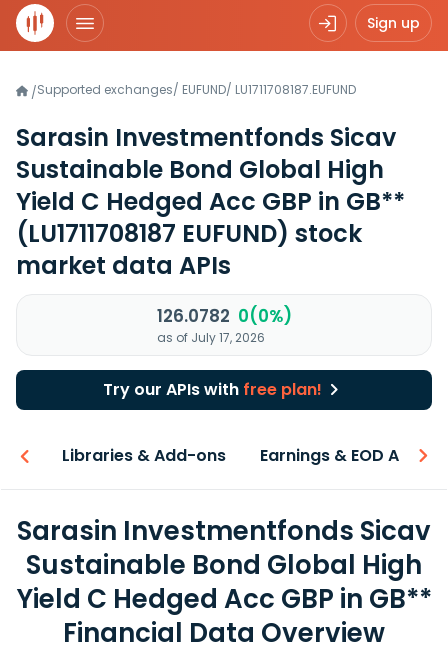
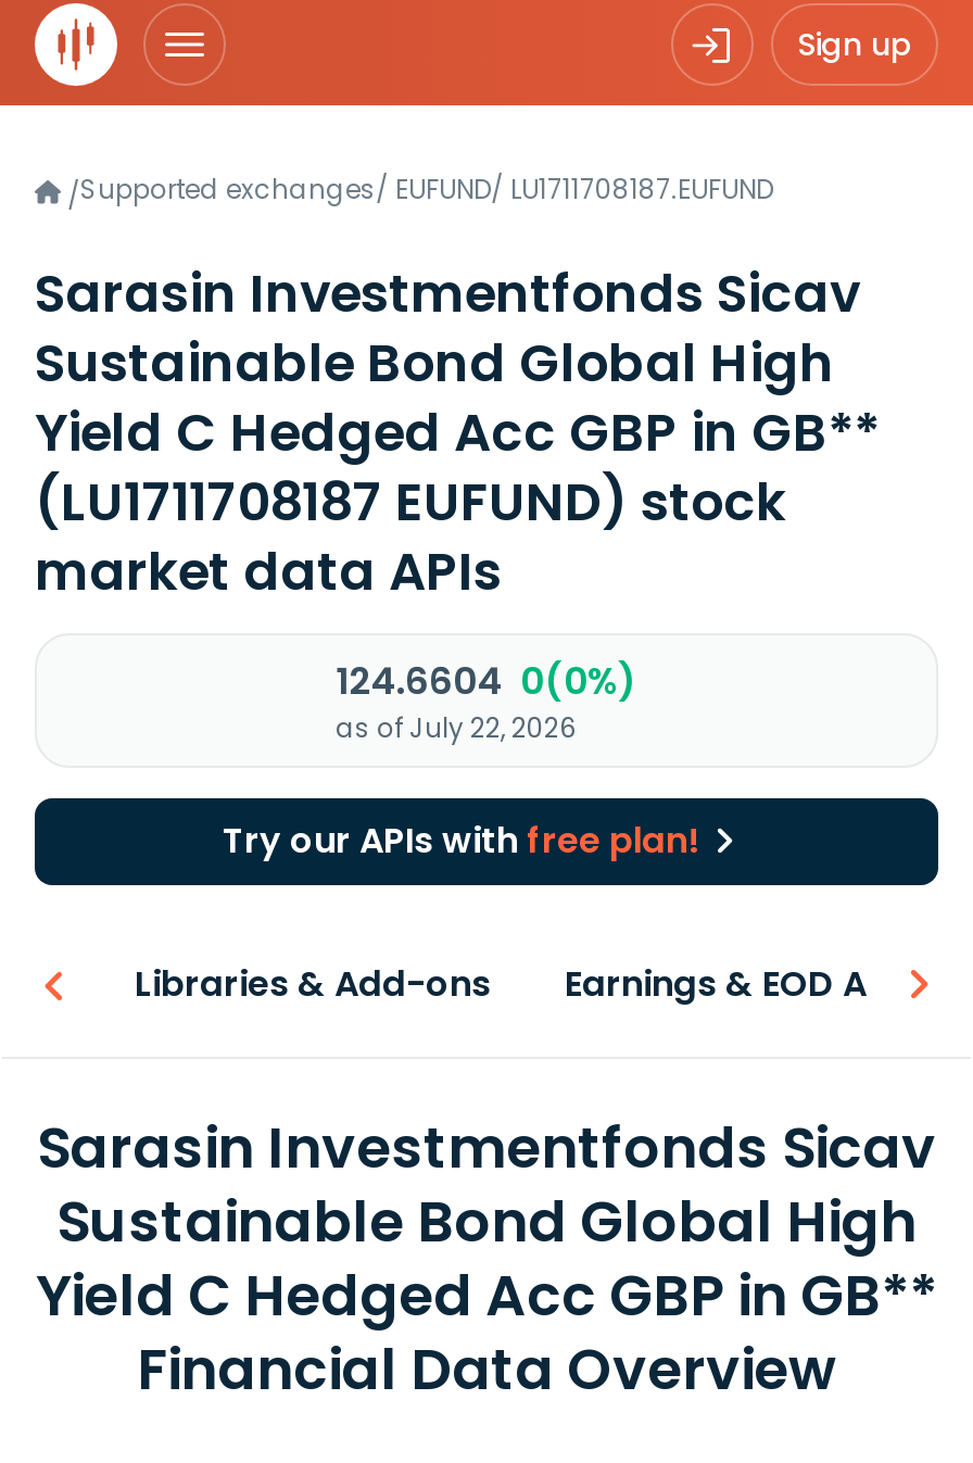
[156,304,291,328] 126.0782 0(0%) -> [336,655,637,707] 124.6604 0(0%)
[156,329,264,346] as of July 17, 2026 -> [336,709,577,746] as of July 22, 2026

